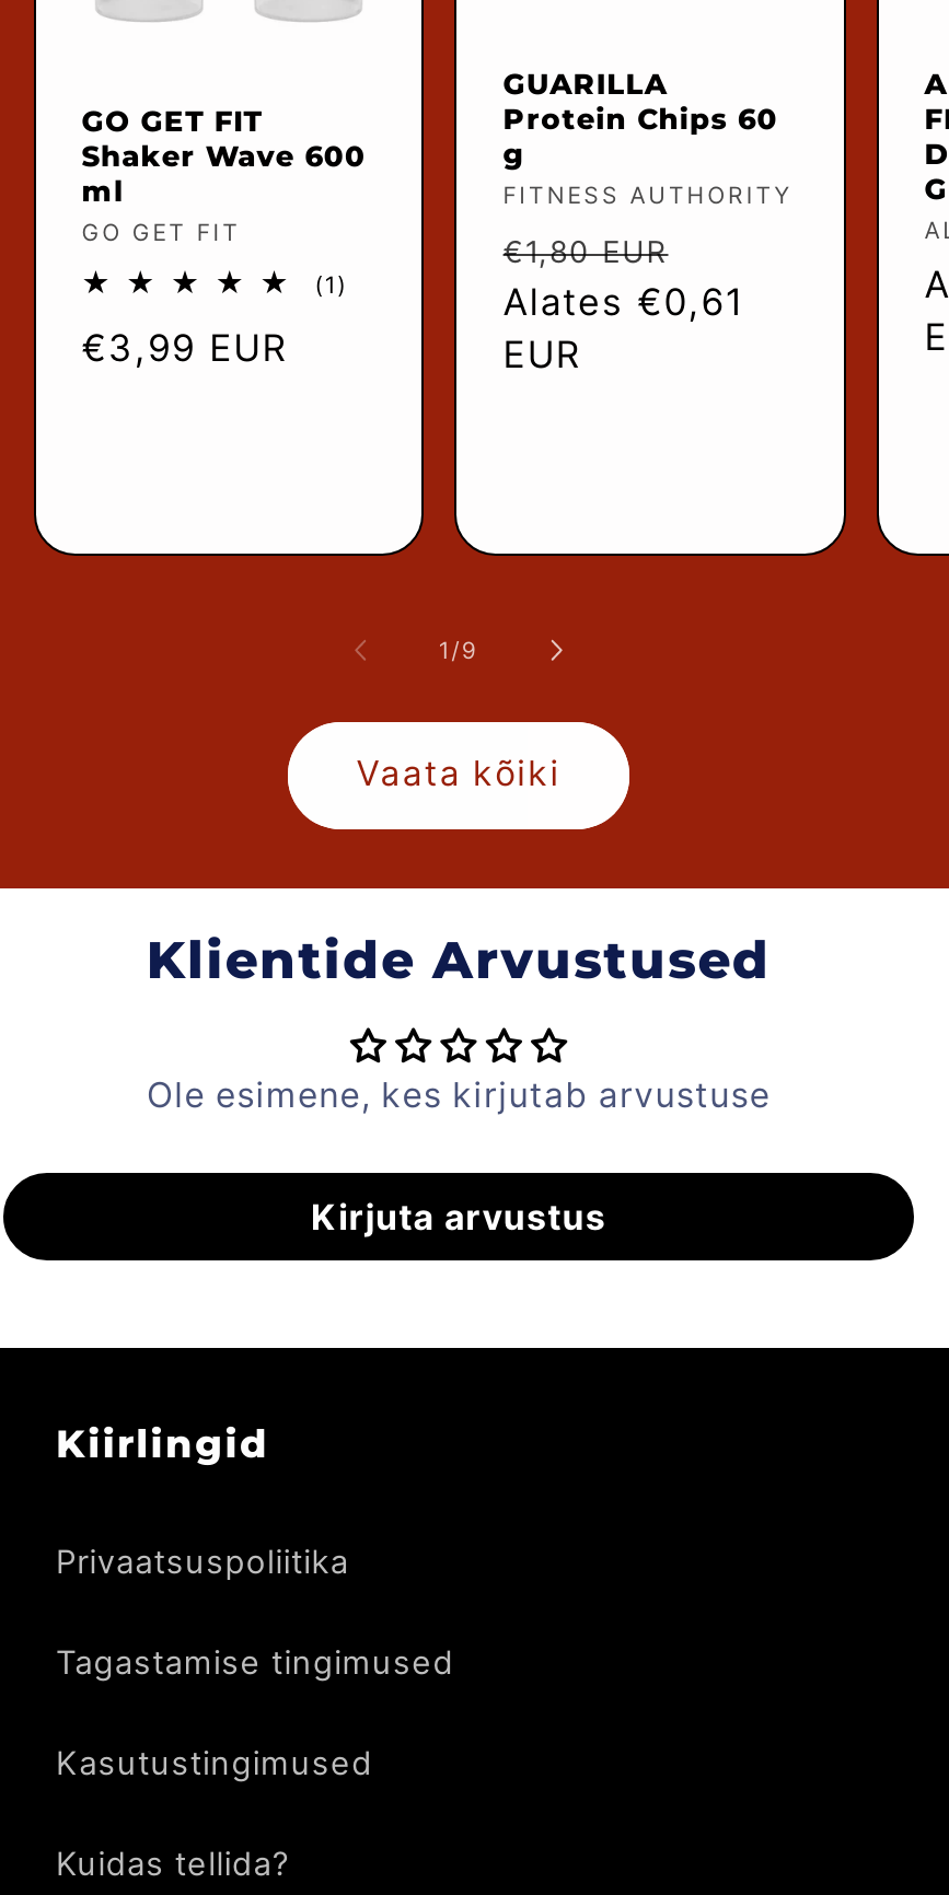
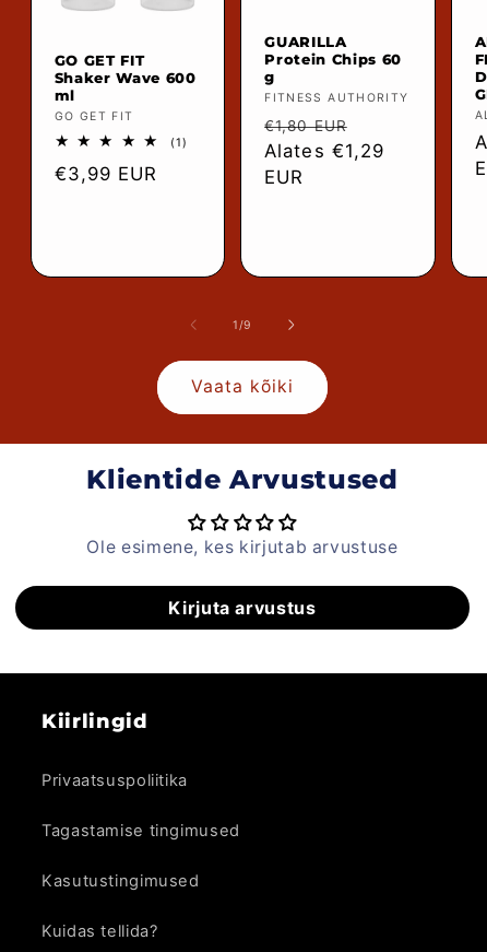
[503,281,745,325] Alates €0,61 -> [265,140,384,162] Alates €1,29

